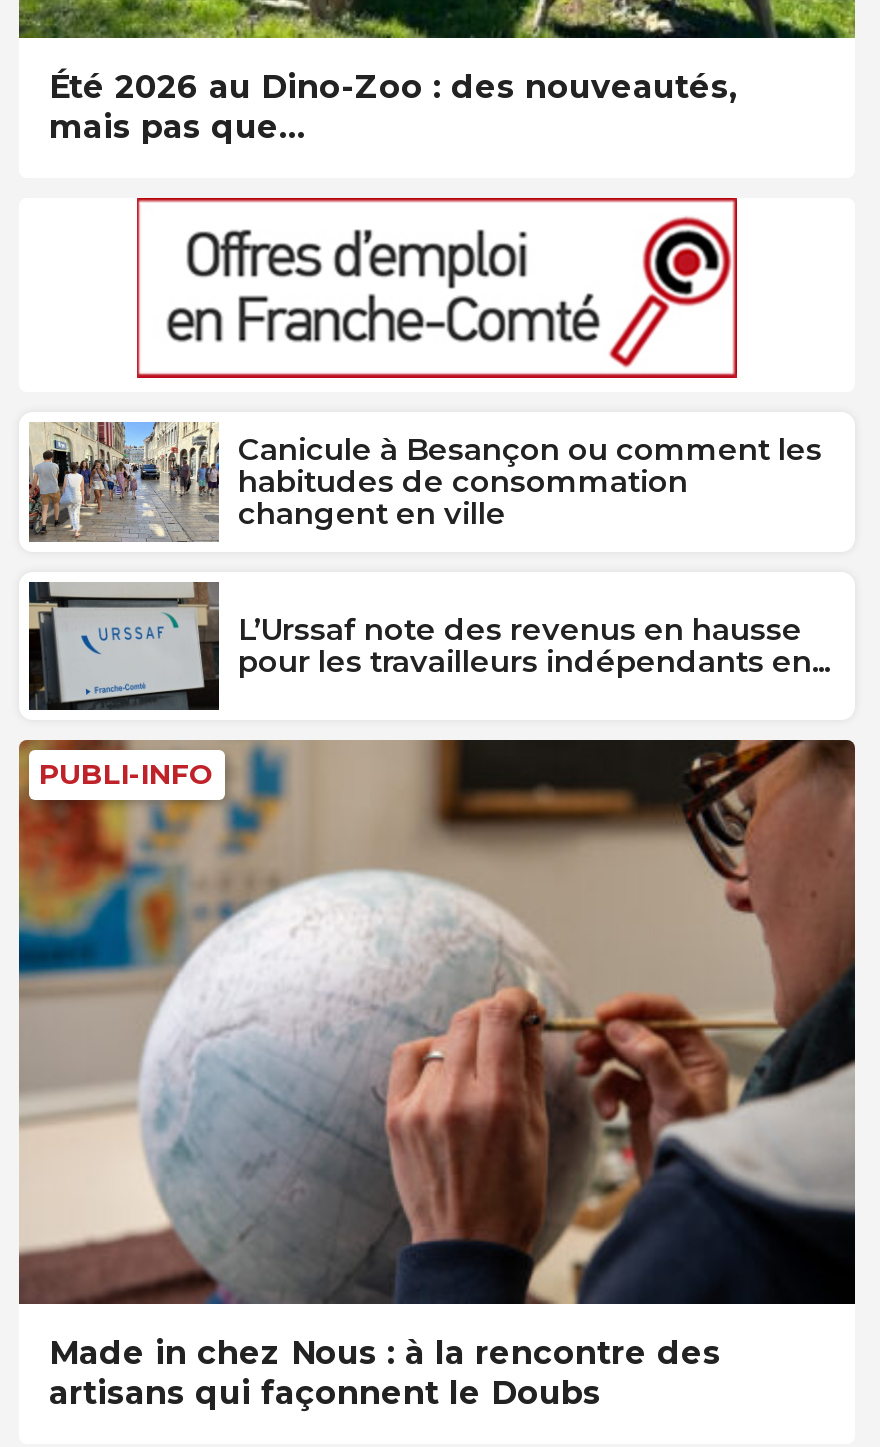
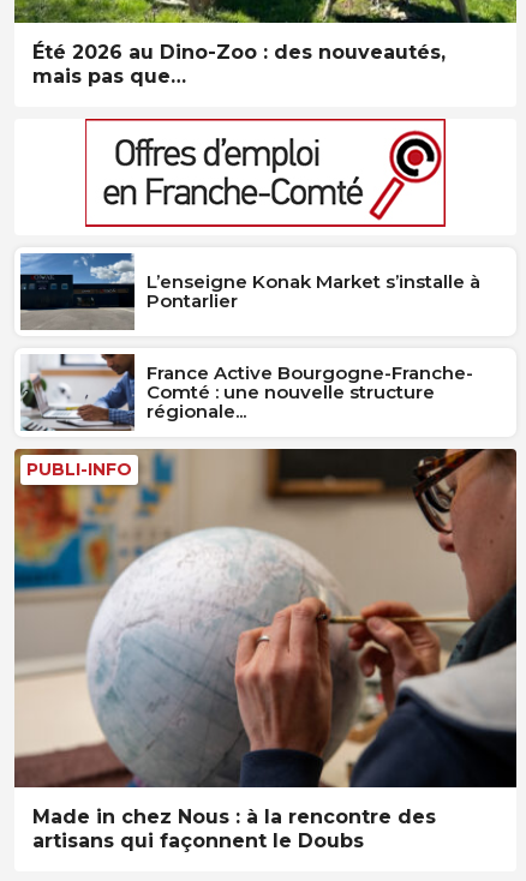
[27,422,822,538] [image] | Canicule à Besançon ou comment les | habitudes de consommation | changent en ville -> [20,252,480,329] [image] | L’enseigne Konak Market s’installe à | Pontarlier
[27,580,830,712] [image] | L’Urssaf note des revenus en hausse | pour les travailleurs indépendants en... -> [19,354,473,432] [image] | France Active Bourgogne-Franche- | Comté : une nouvelle structure | régionale...

